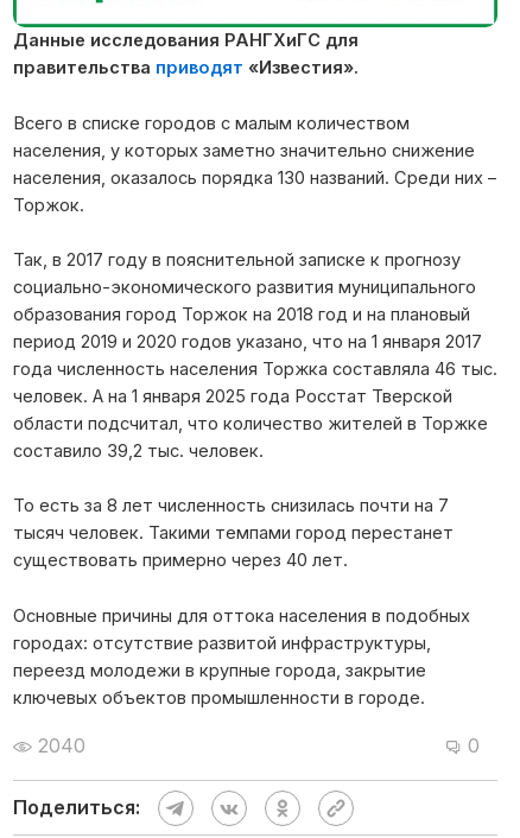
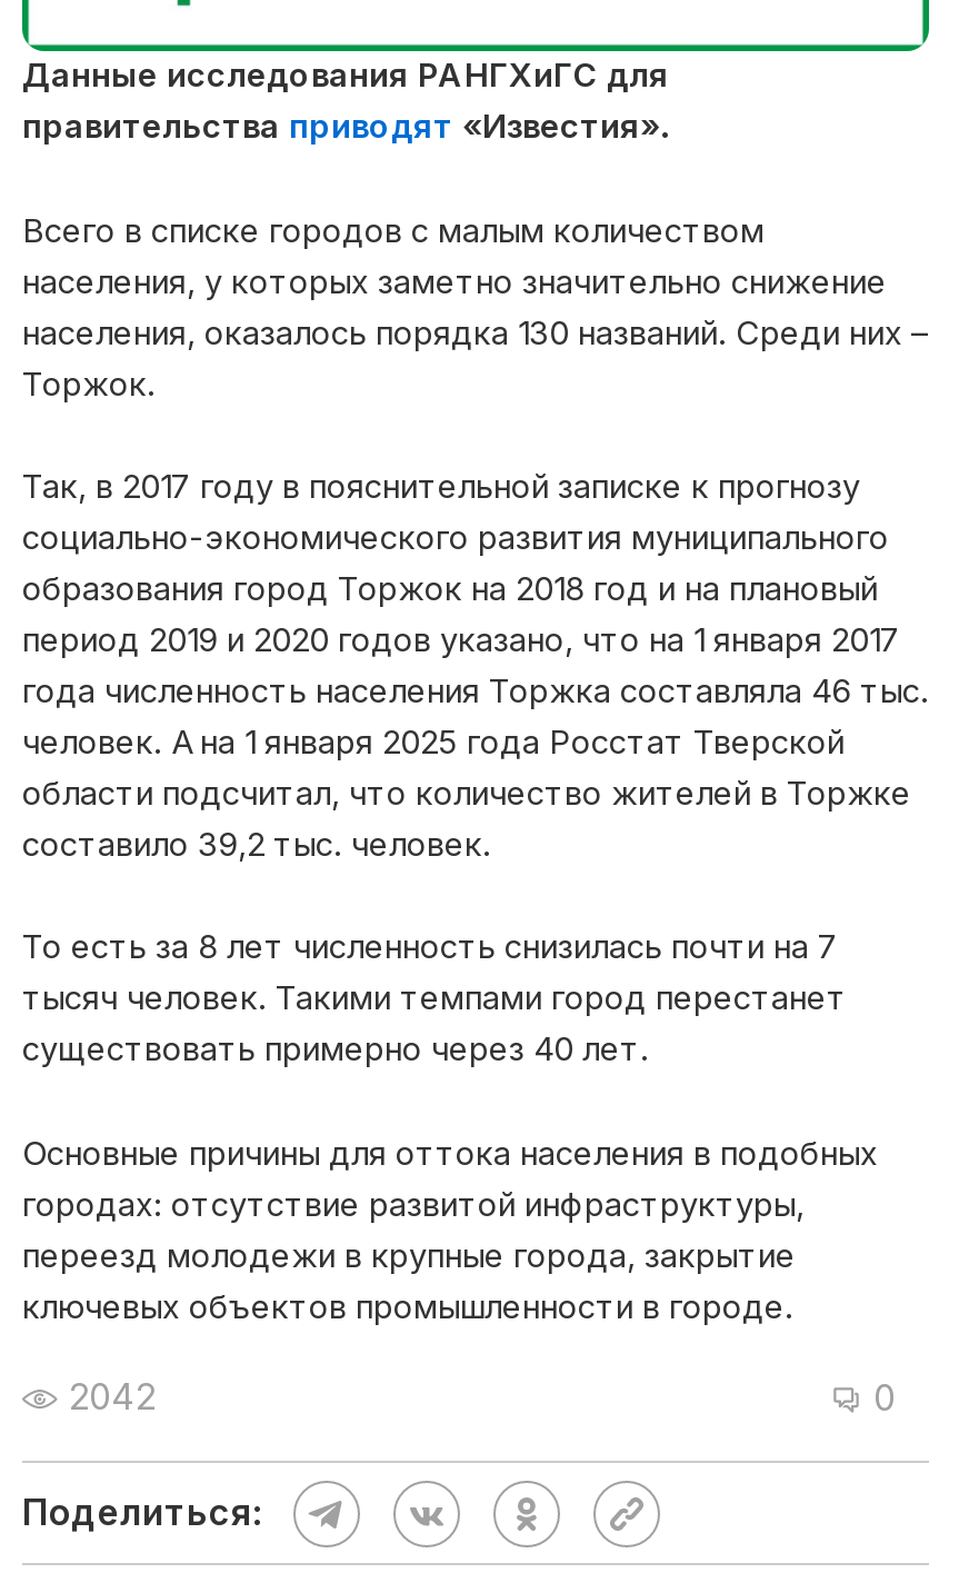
[32,734,85,757] 2040 -> [58,1374,156,1419] 2042

